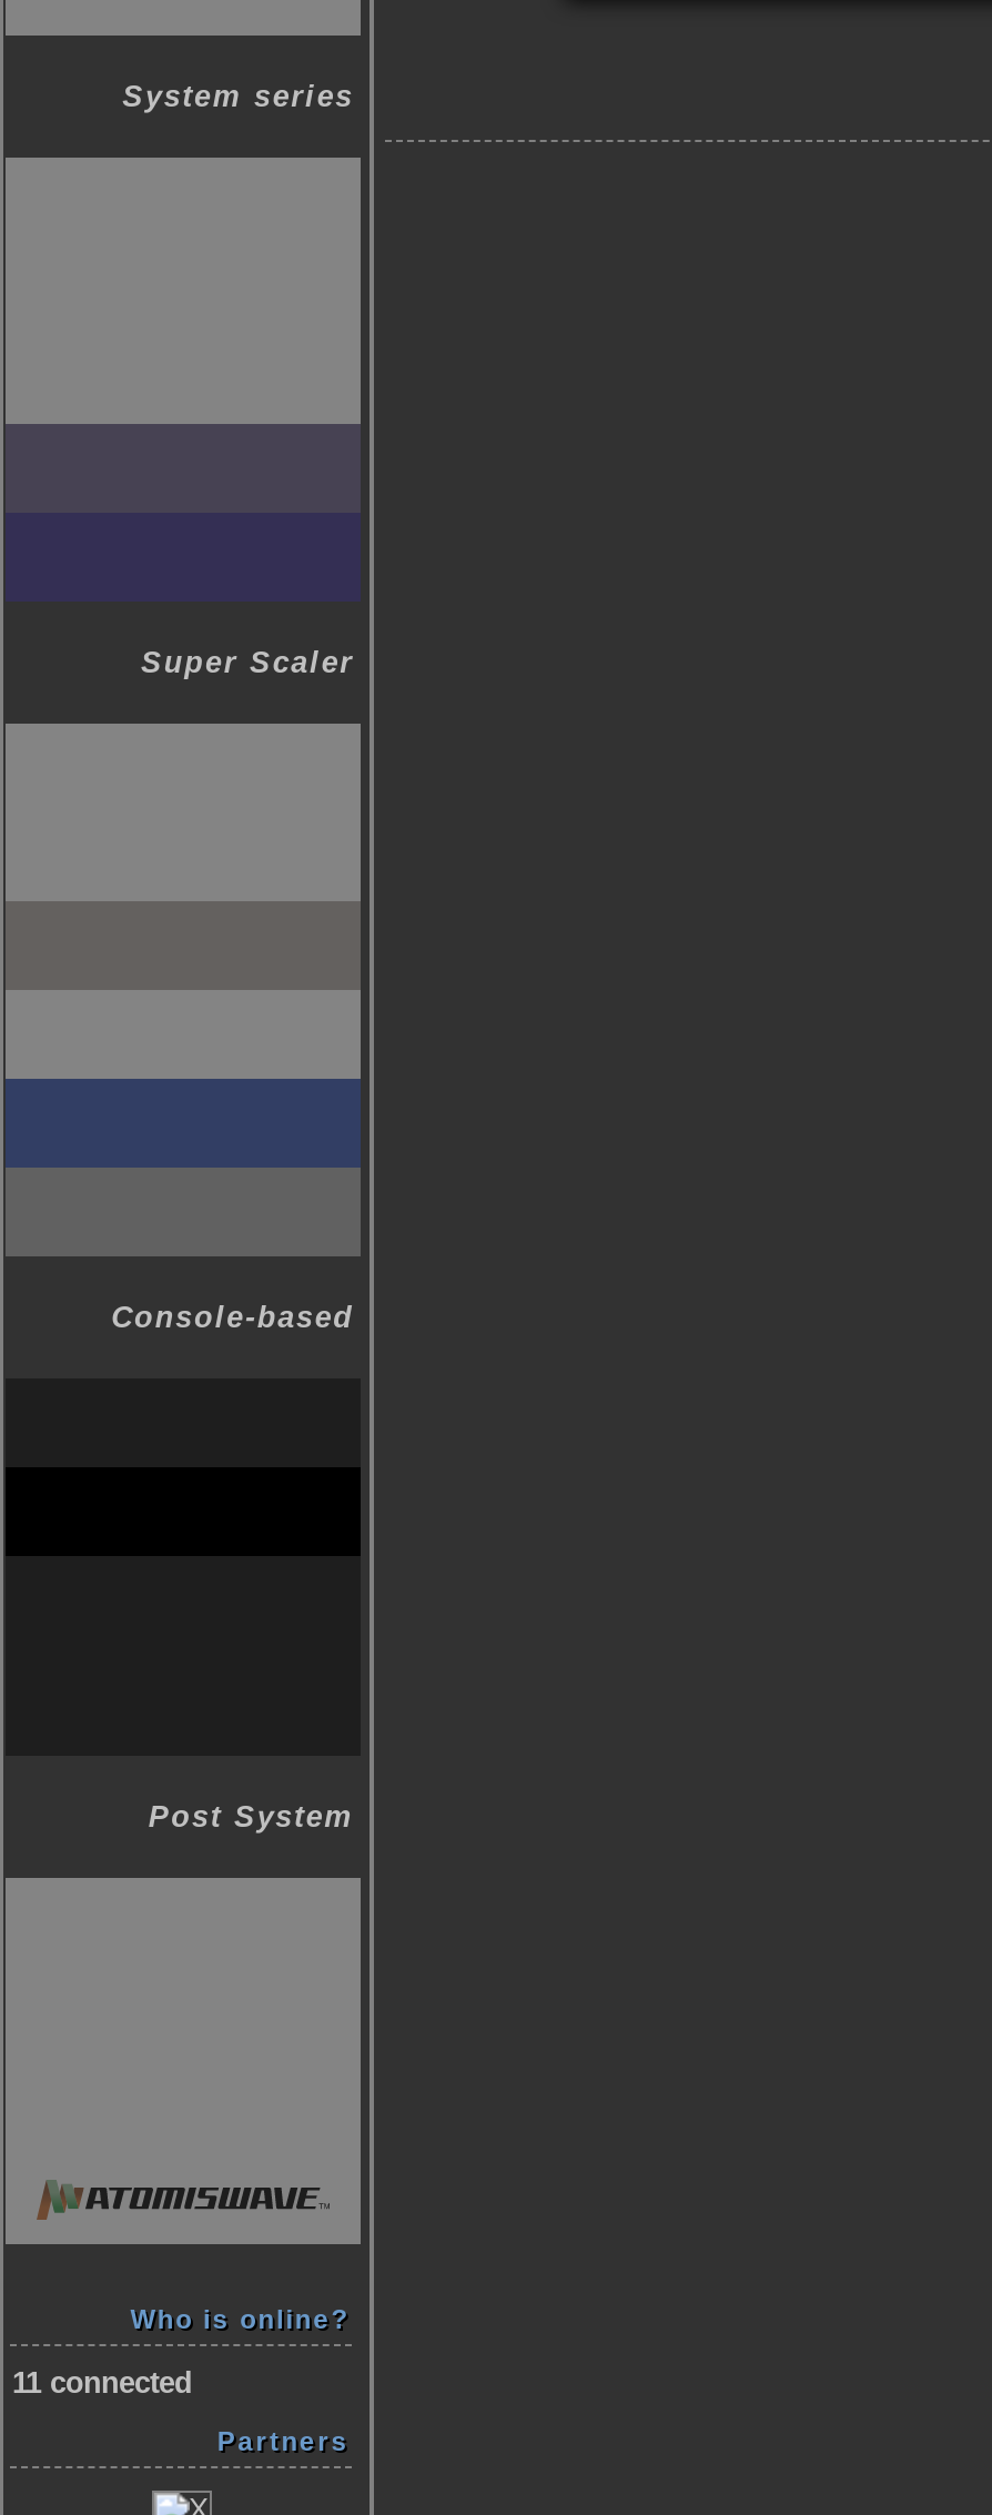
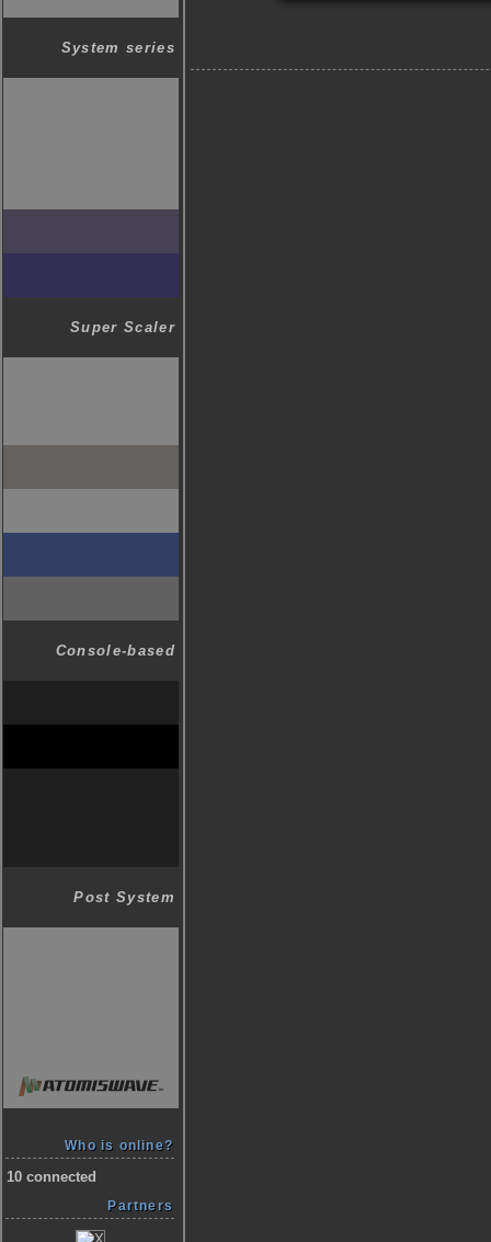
[12,2366,192,2399] 11 connected -> [7,1168,96,1185] 10 connected

